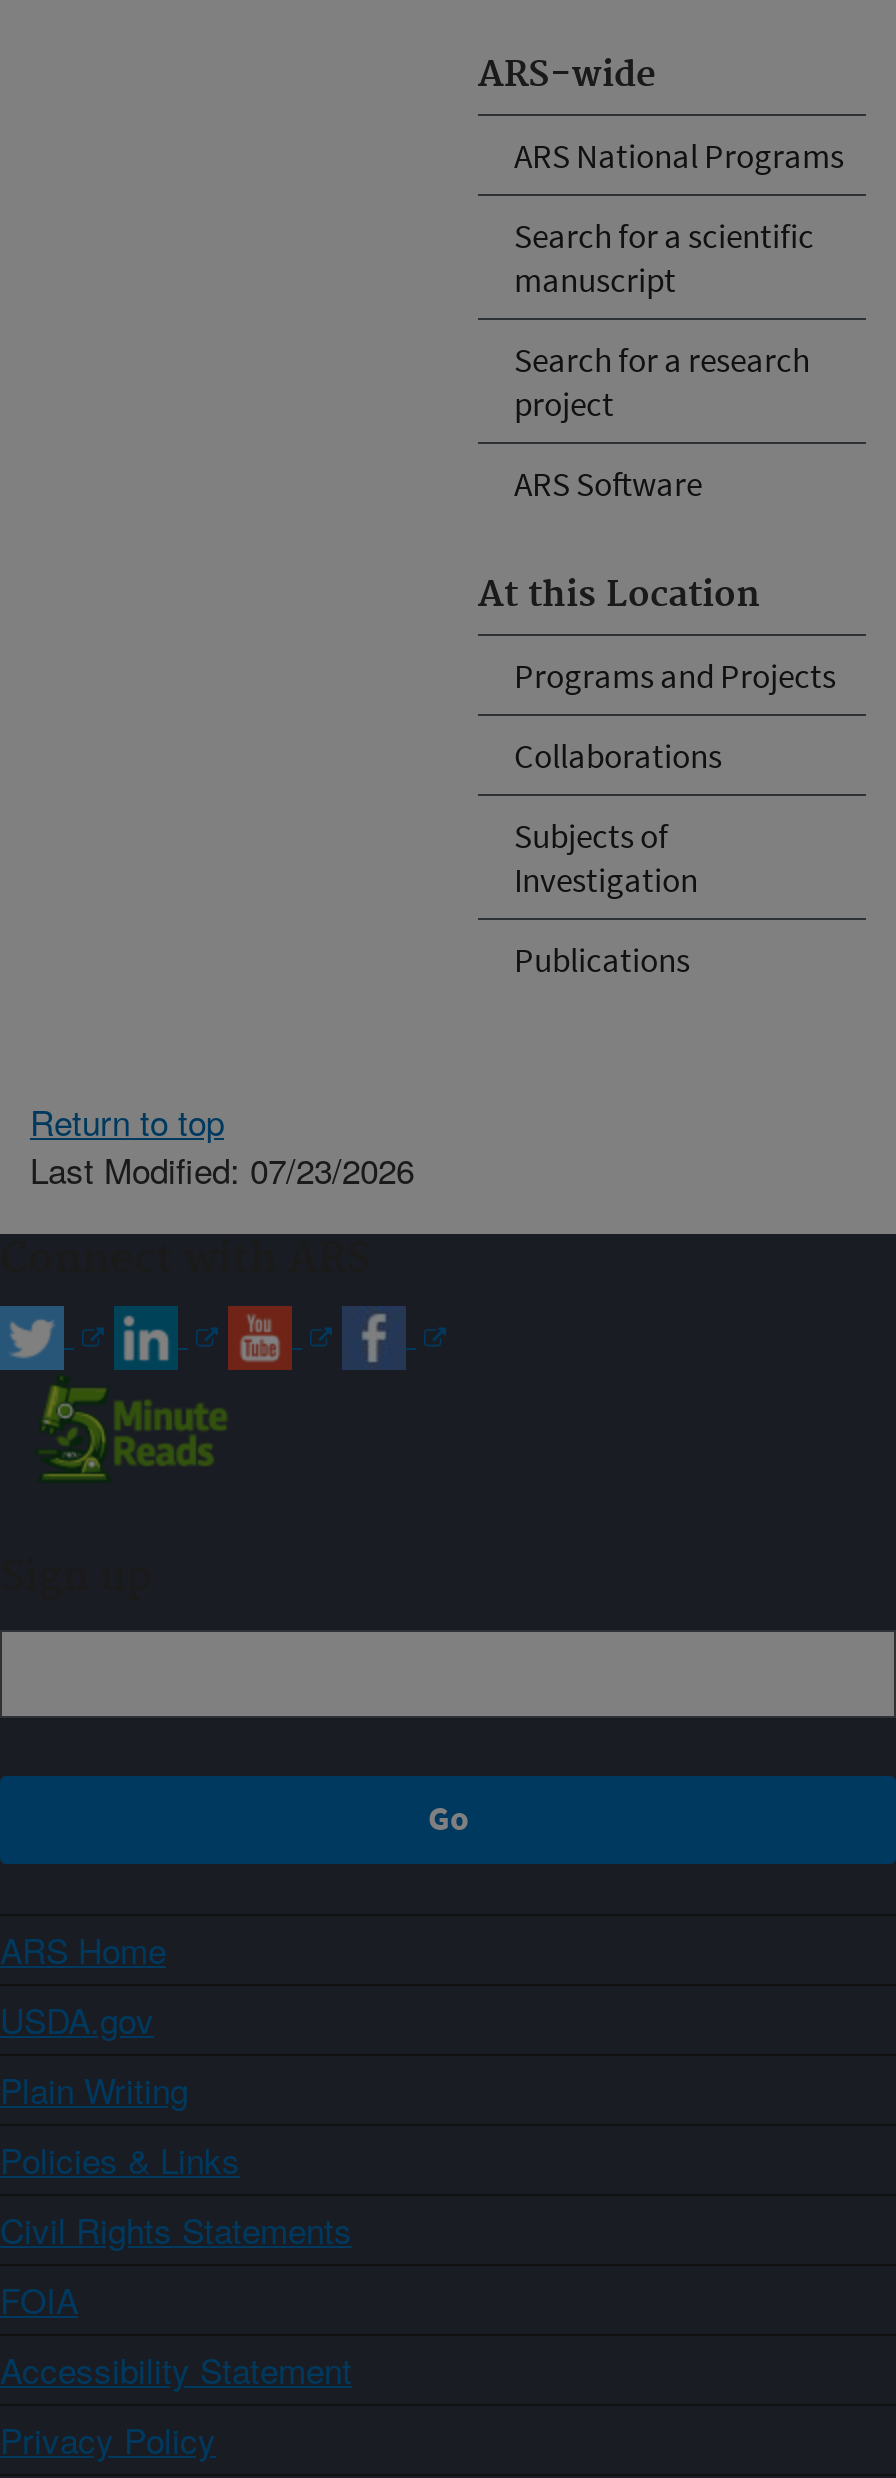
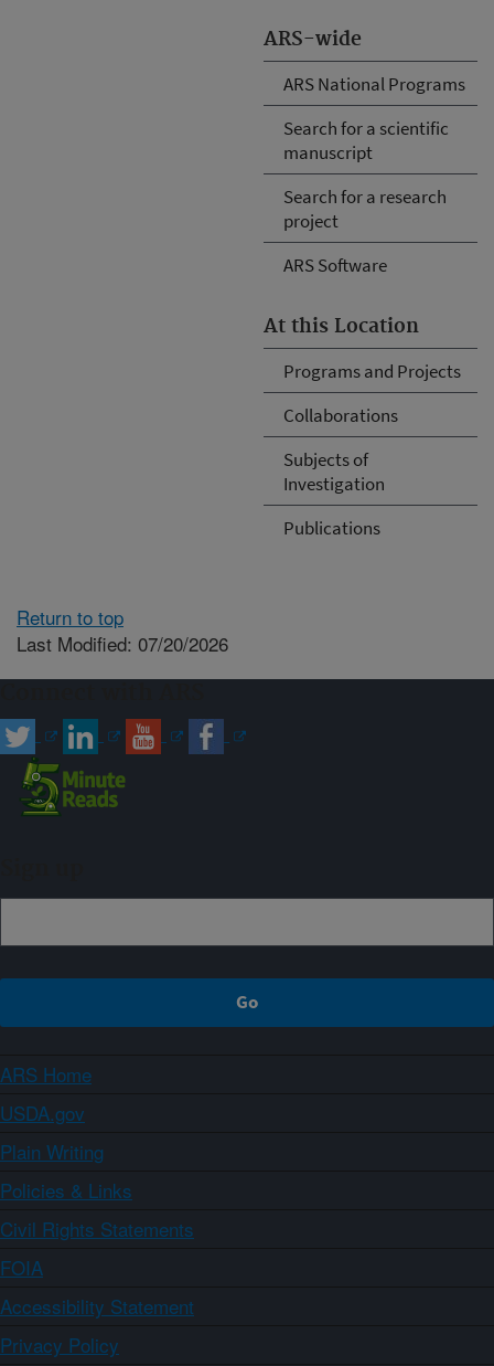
[30,1144,414,1194] Last Modified: 07/23/2026 -> [17,629,228,657] Last Modified: 07/20/2026

